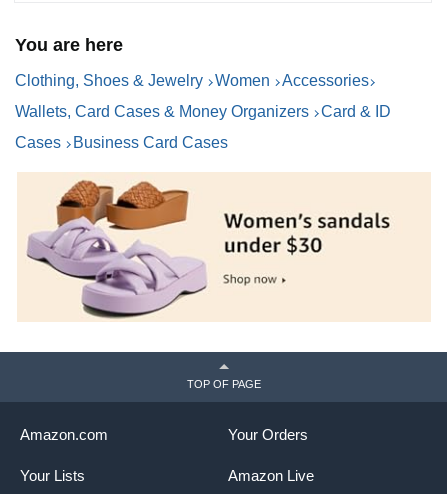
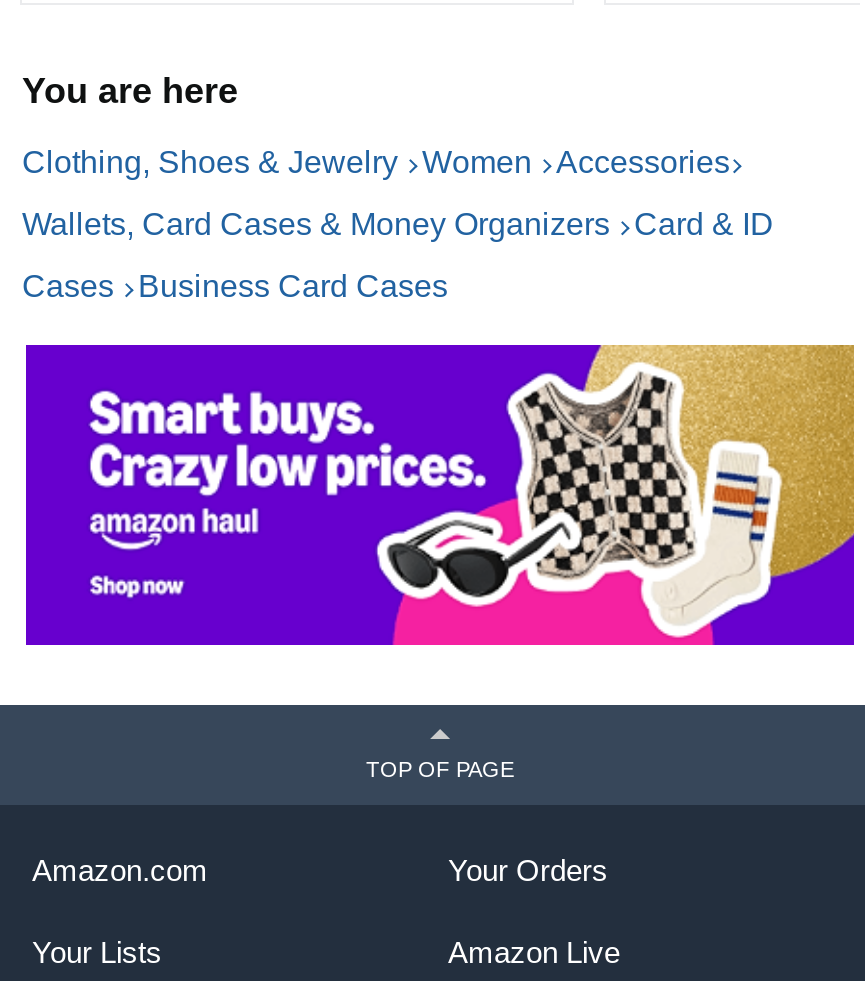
[17,172,431,323] [image] -> [24,342,856,648] [image]

